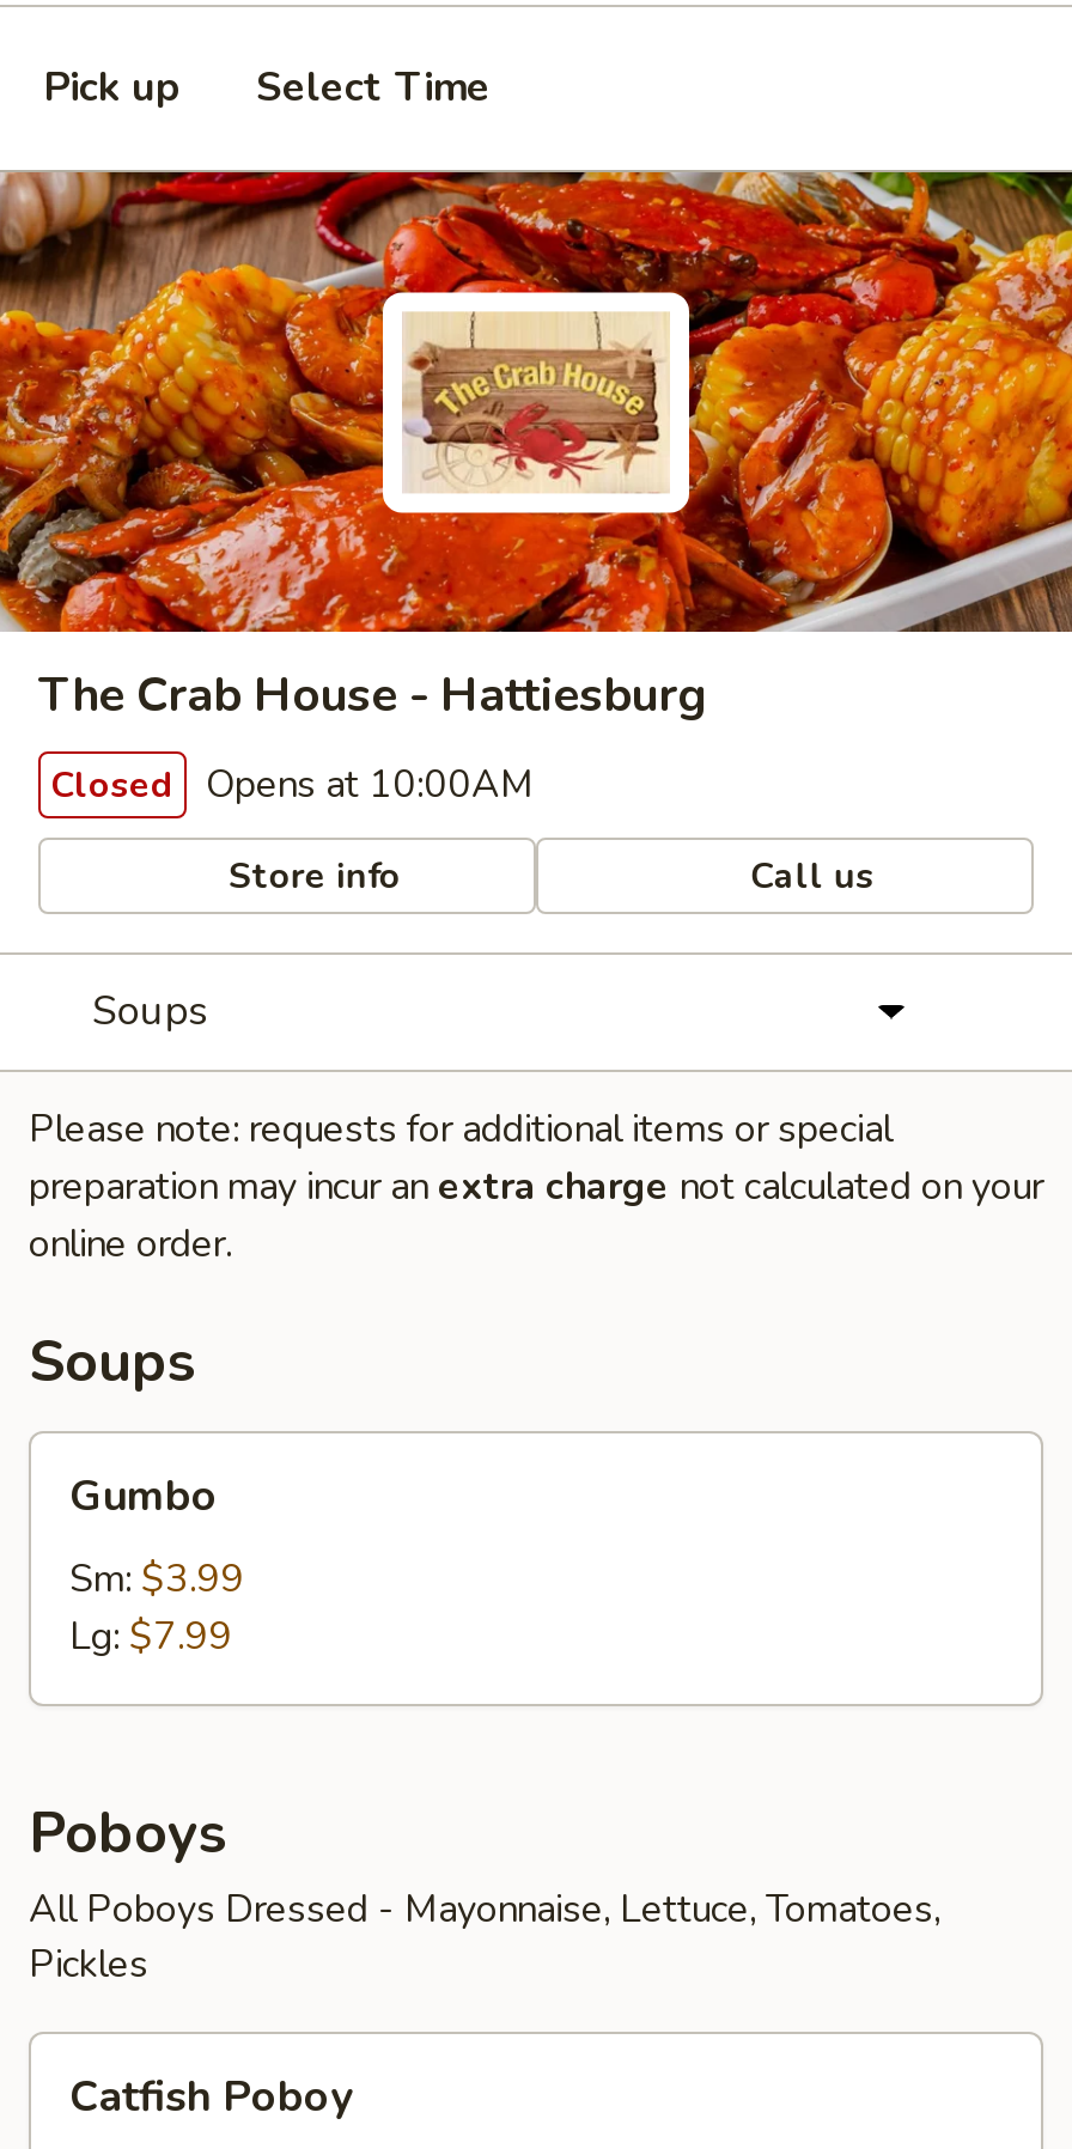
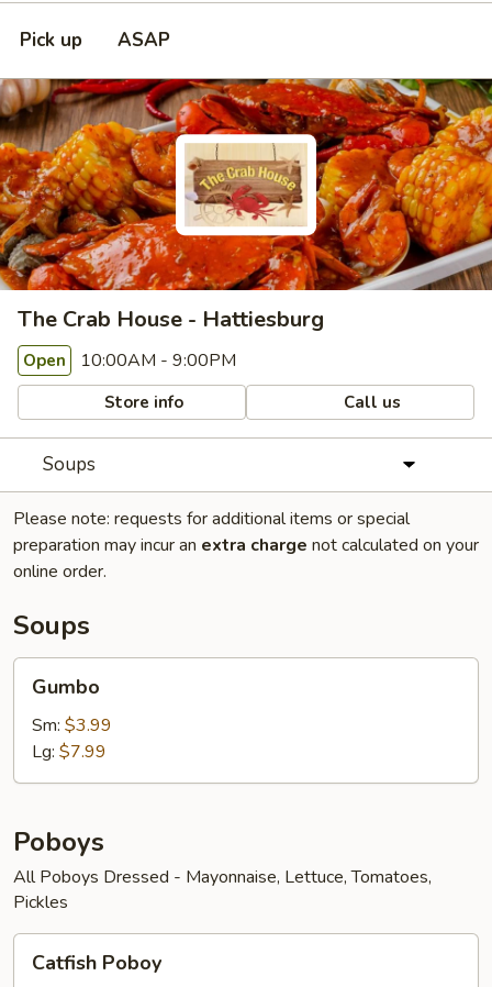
[256,60,491,115] Select Time -> [118,27,170,53] ASAP
[50,759,534,811] Closed Opens at 10:00AM -> [23,348,236,373] Open 10:00AM - 9:00PM

